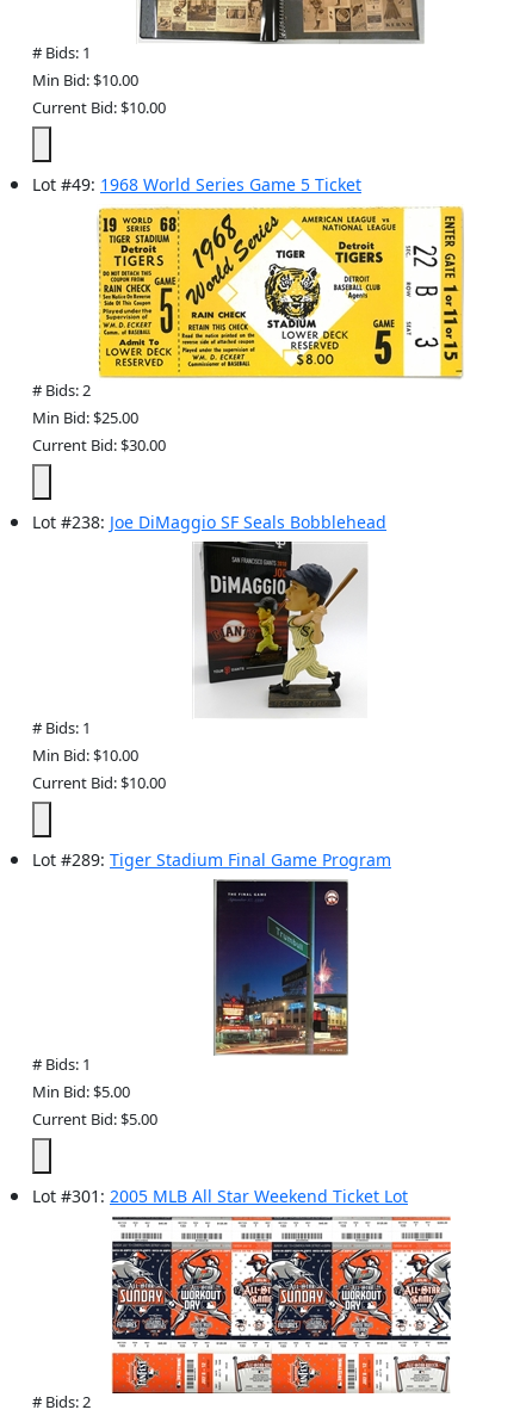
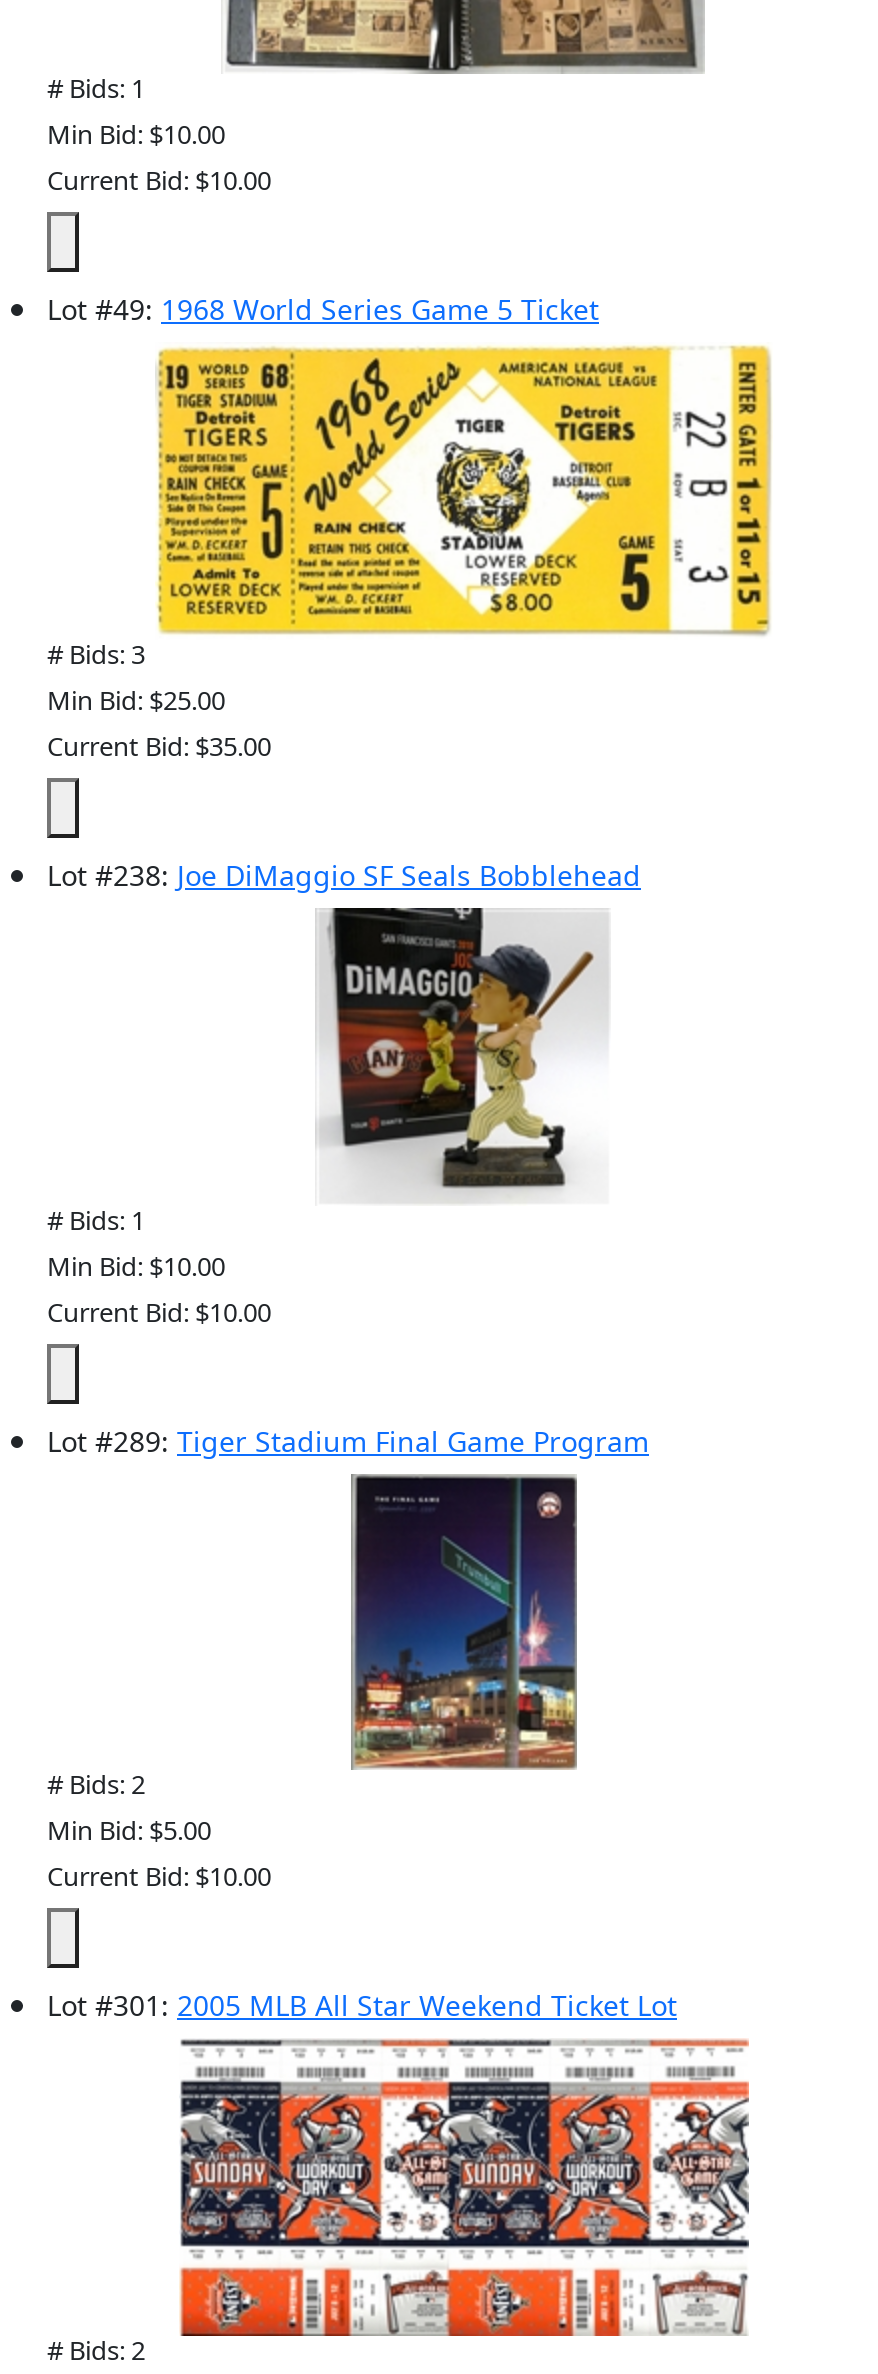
[32,379,91,400] # Bids: 2 -> [47,635,145,671] # Bids: 3
[32,434,166,455] Current Bid: $30.00 -> [47,727,271,763] Current Bid: $35.00
[32,1053,91,1074] # Bids: 1 -> [47,1765,145,1801] # Bids: 2
[32,1108,157,1129] Current Bid: $5.00 -> [47,1857,271,1893] Current Bid: $10.00

